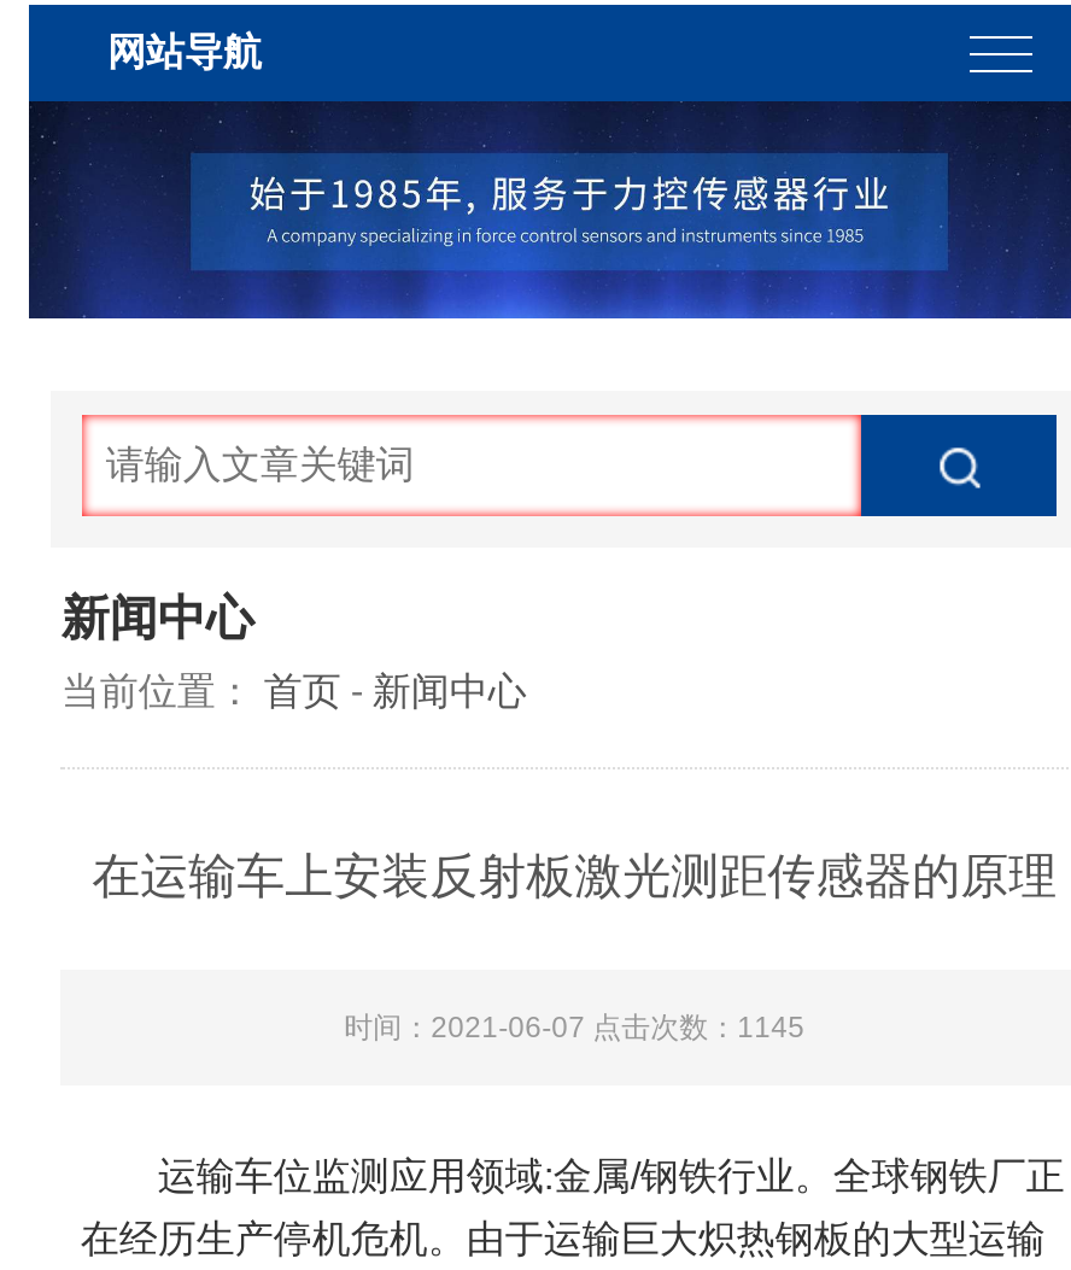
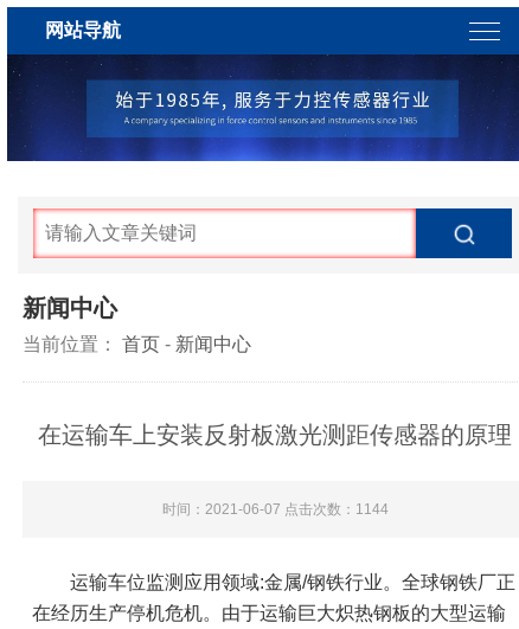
[344,1011,805,1045] 时间：2021-06-07 点击次数：1145 -> [162,501,388,518] 时间：2021-06-07 点击次数：1144

